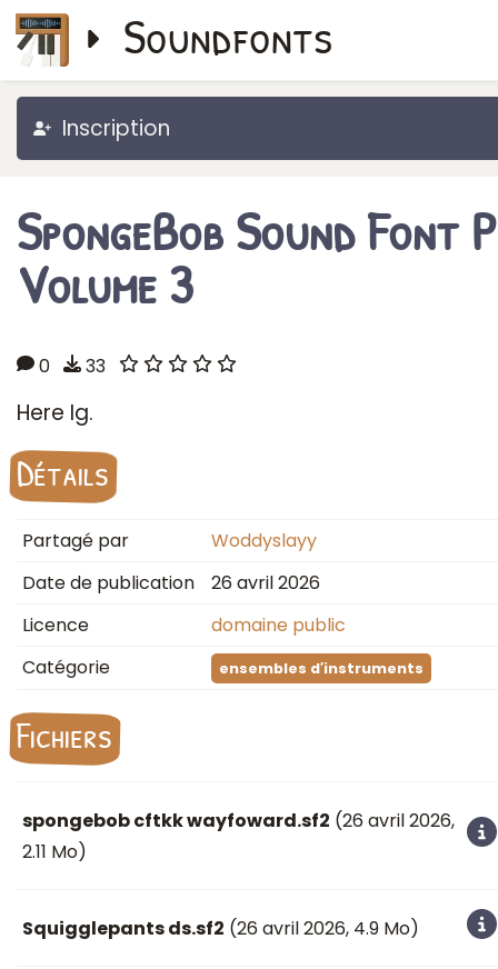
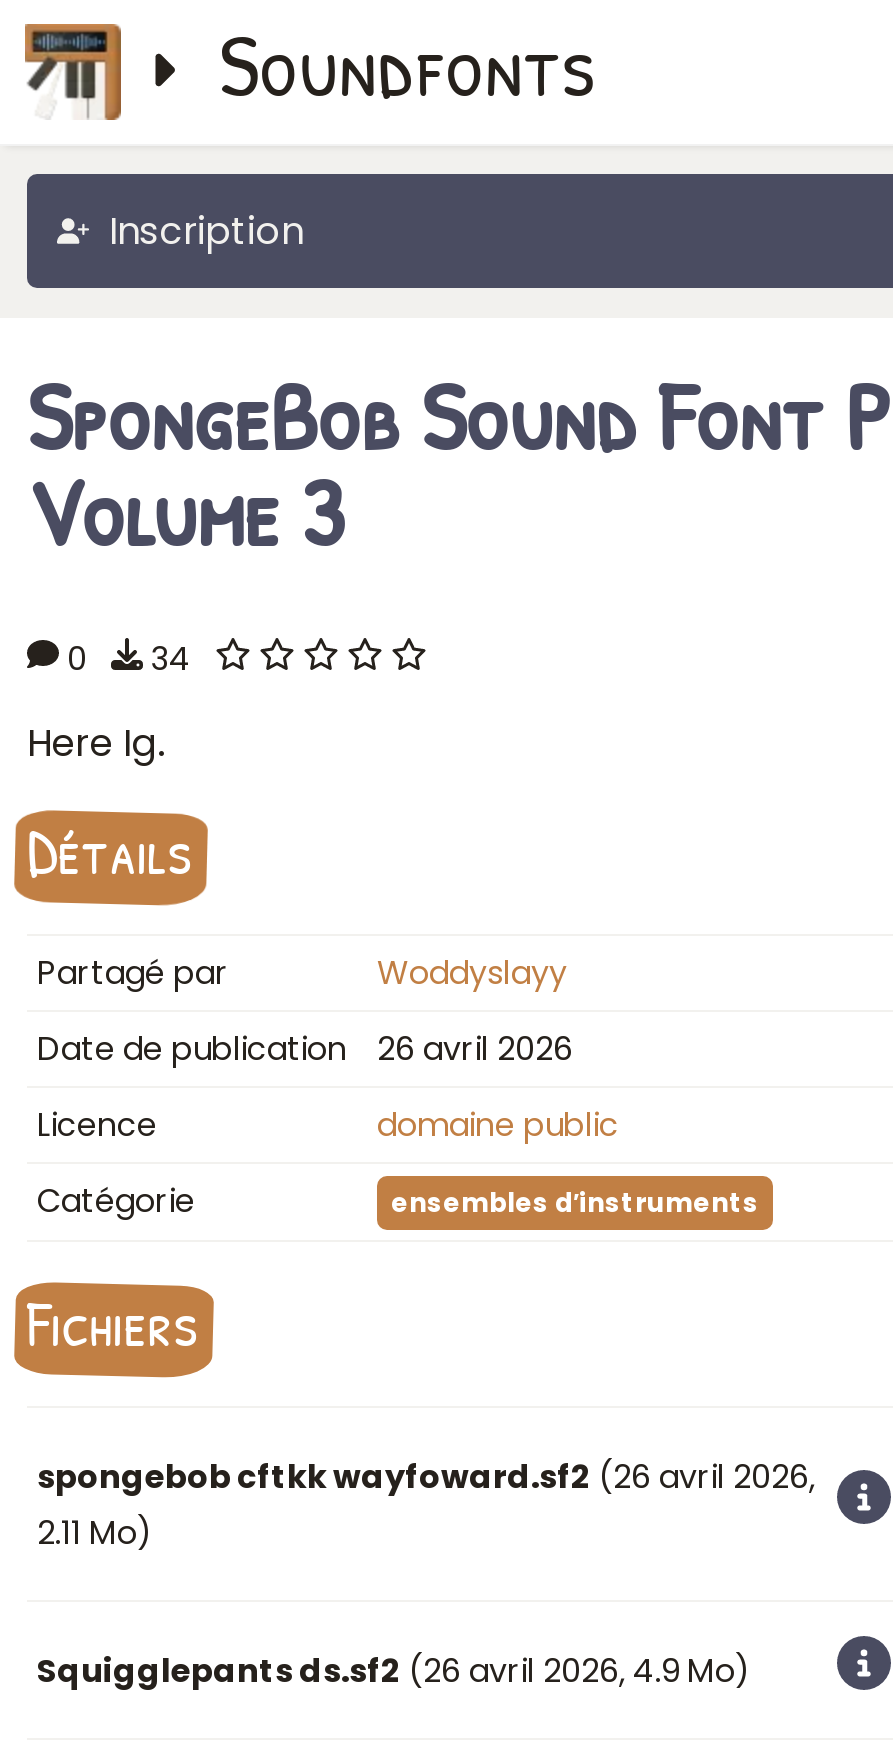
[39,353,106,379] 0 33 -> [67,636,191,682] 0 34

